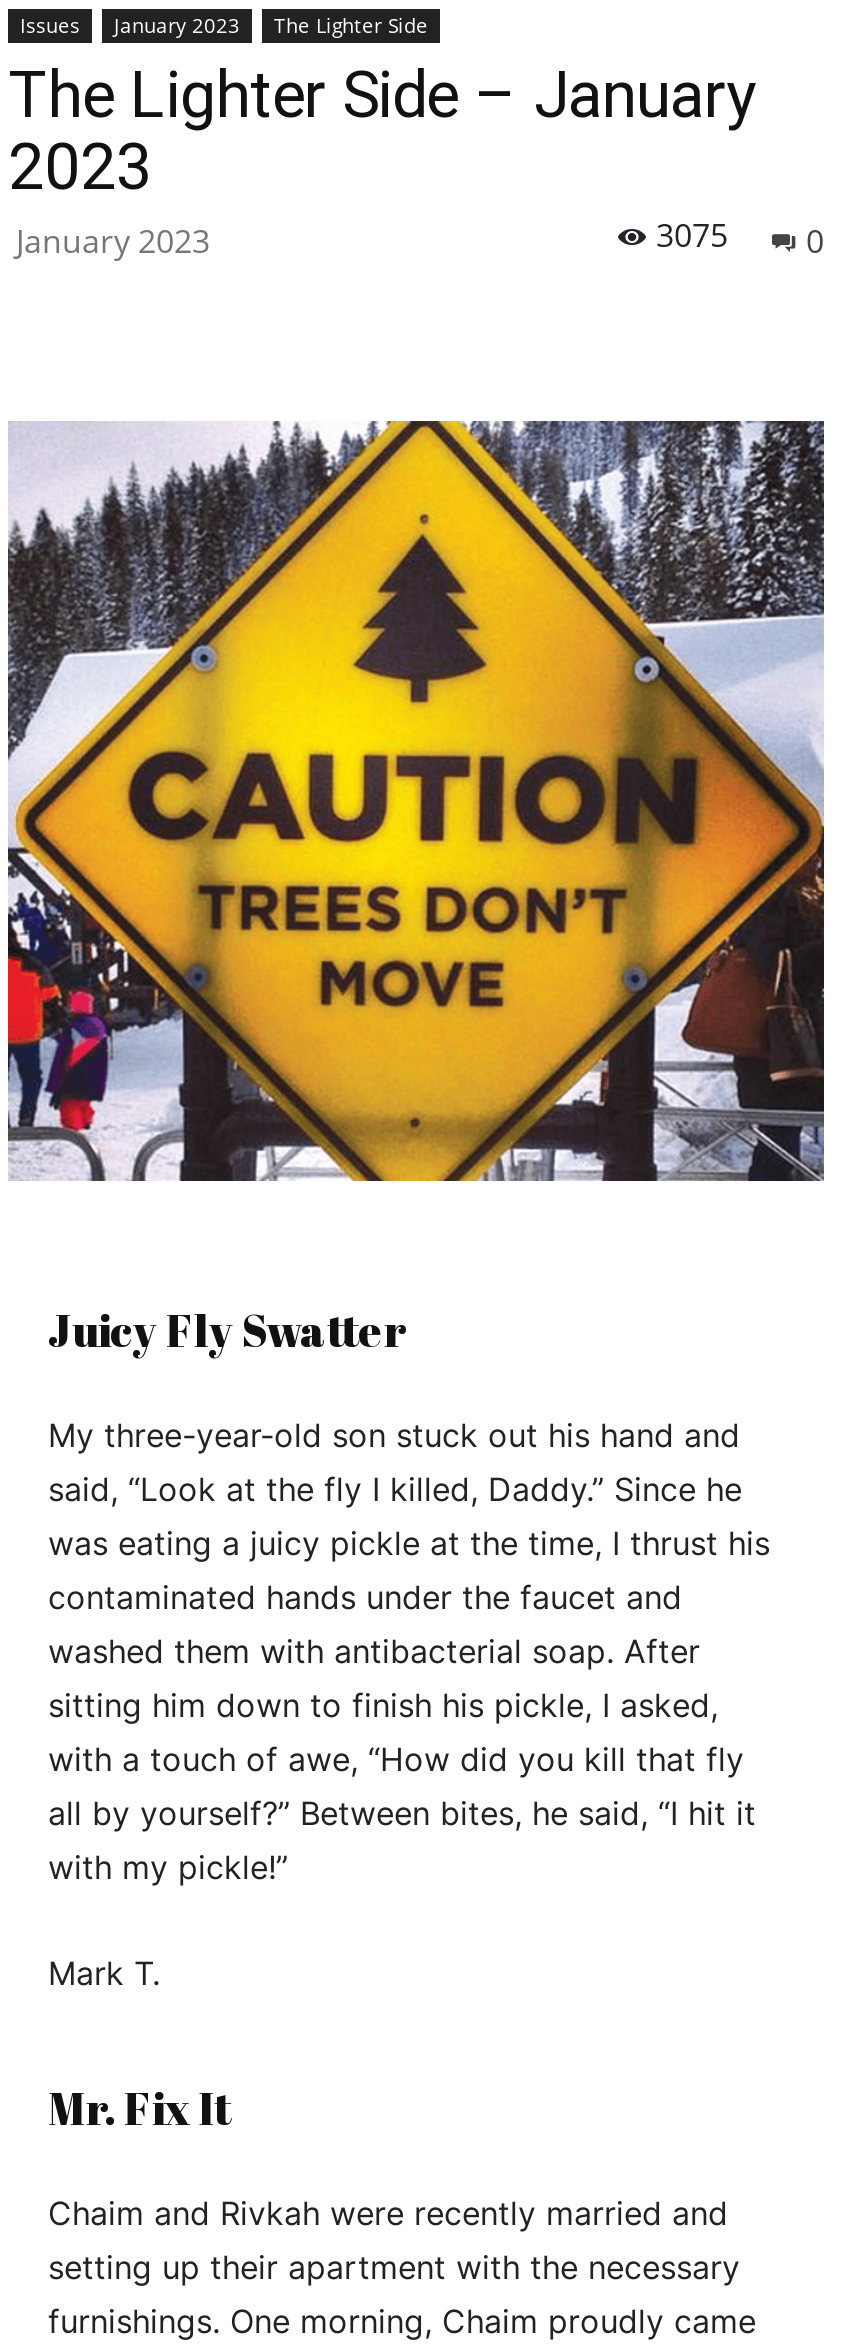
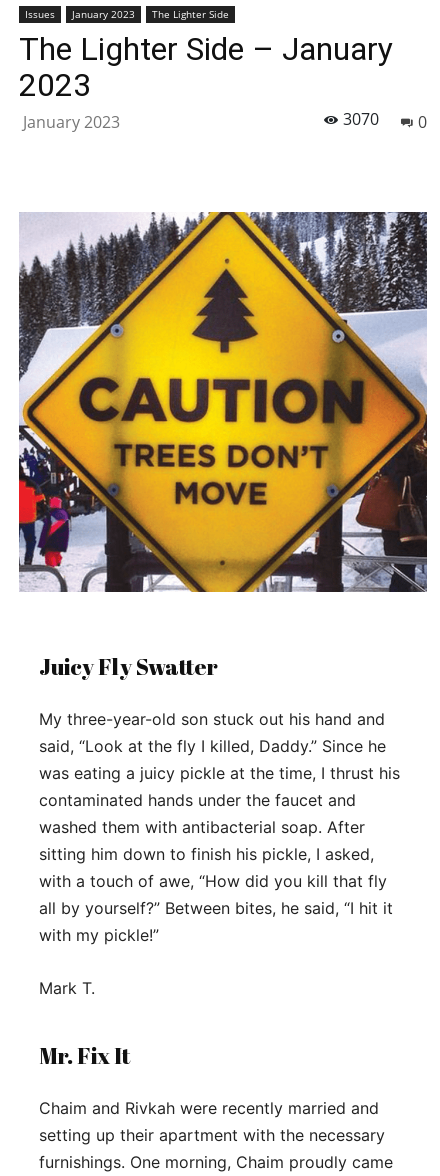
[656,213,824,263] 3075 0 -> [343,108,427,133] 3070 0

